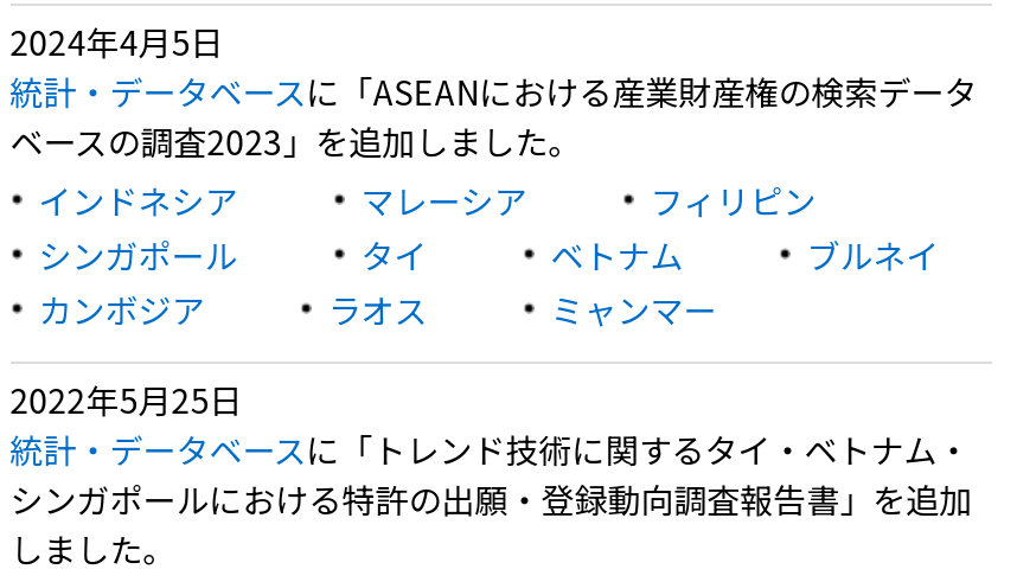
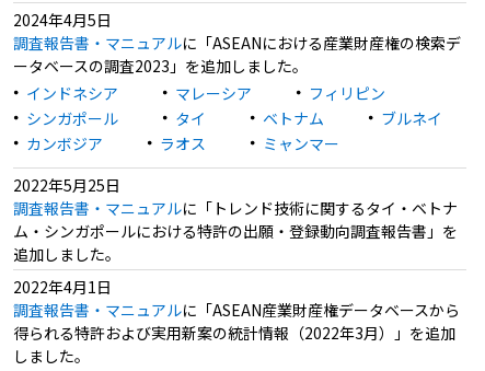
[10,67,977,164] 統計・データベースに「ASEANにおける産業財産権の検索データ | ベースの調査2023」を追加しました。 -> [13,32,461,76] 調査報告書・マニュアルに「ASEANにおける産業財産権の検索デ | ータベースの調査2023」を追加しました。
[10,425,973,522] 統計・データベースに「トレンド技術に関するタイ・ベトナム・ | シンガポールにおける特許の出願・登録動向調査報告書」を追加 -> [13,197,460,343] 調査報告書・マニュアルに「トレンド技術に関するタイ・ベトナ | ム・シンガポールにおける特許の出願・登録動向調査報告書」を | 追加しました。 | 2022年4月1日 | 調査報告書・マニュアルに「ASEAN産業財産権データベースから | 得られる特許および実用新案の統計情報（2022年3月）」を追加

